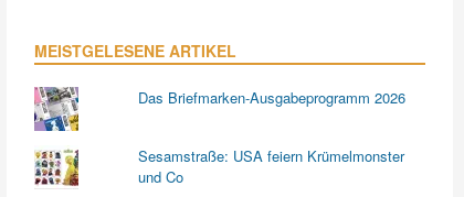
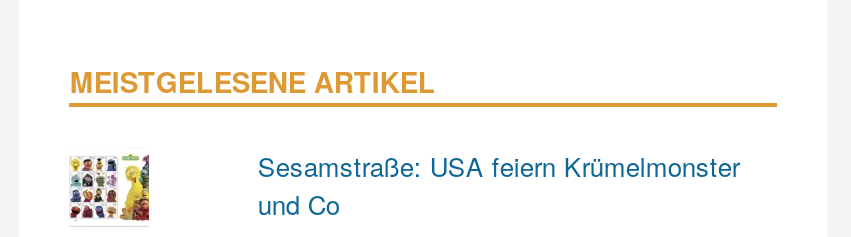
[33,86,80,132] [image] -> none
[138,87,406,108] Das Briefmarken-Ausgabeprogramm 2026 -> none

